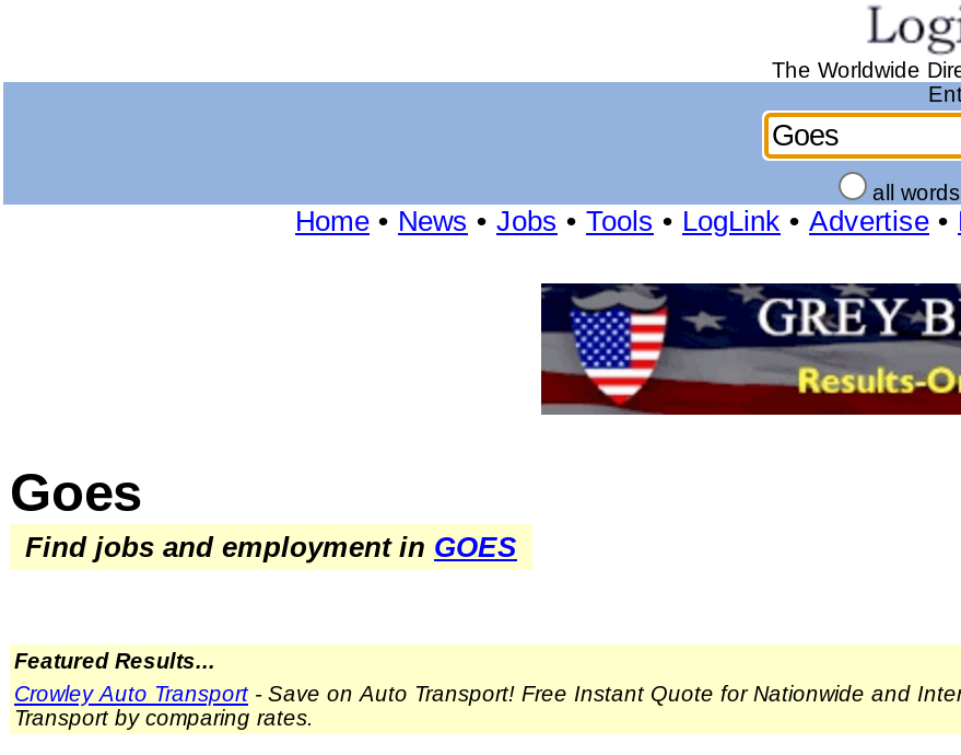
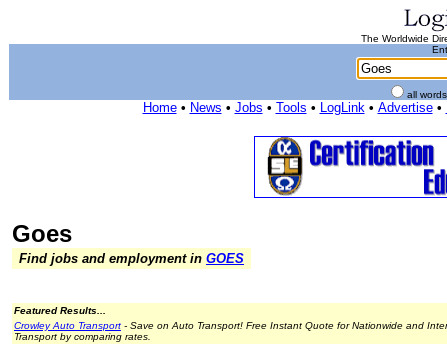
[539,281,954,417] [image] -> [253,135,444,199] [image]

